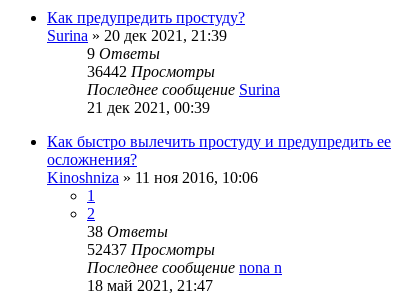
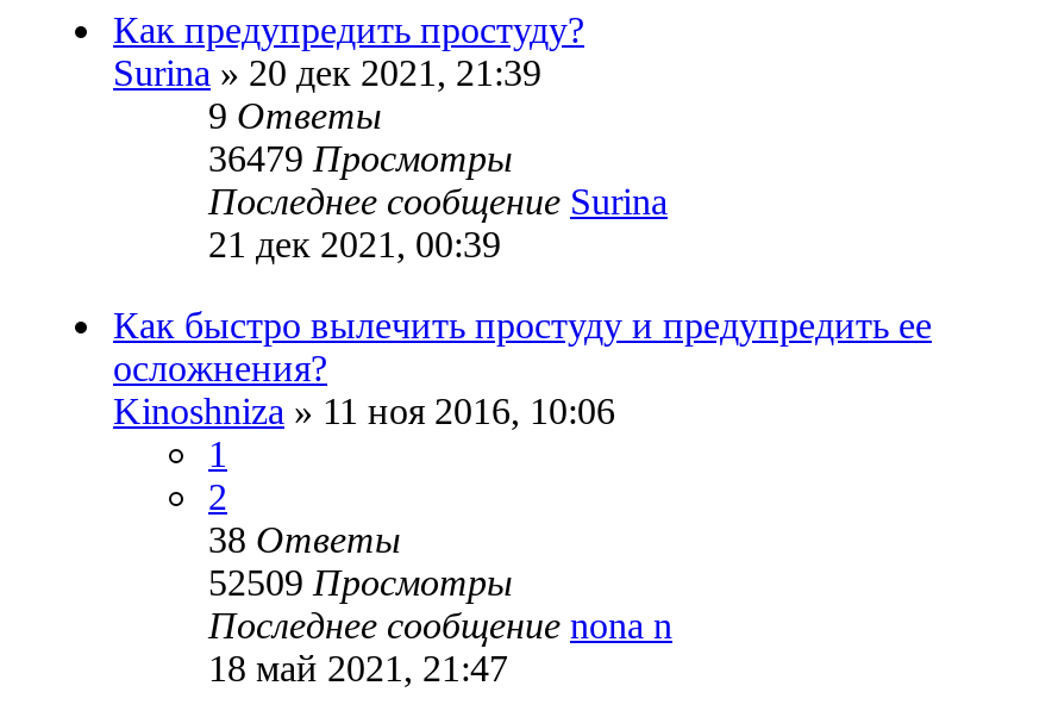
[87,63,215,80] 36442 Просмотры -> [208,139,513,180] 36479 Просмотры
[87,241,215,258] 52437 Просмотры -> [208,563,513,604] 52509 Просмотры

